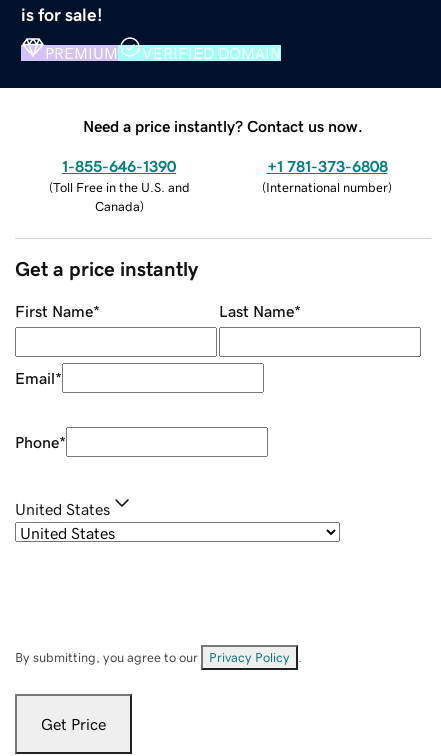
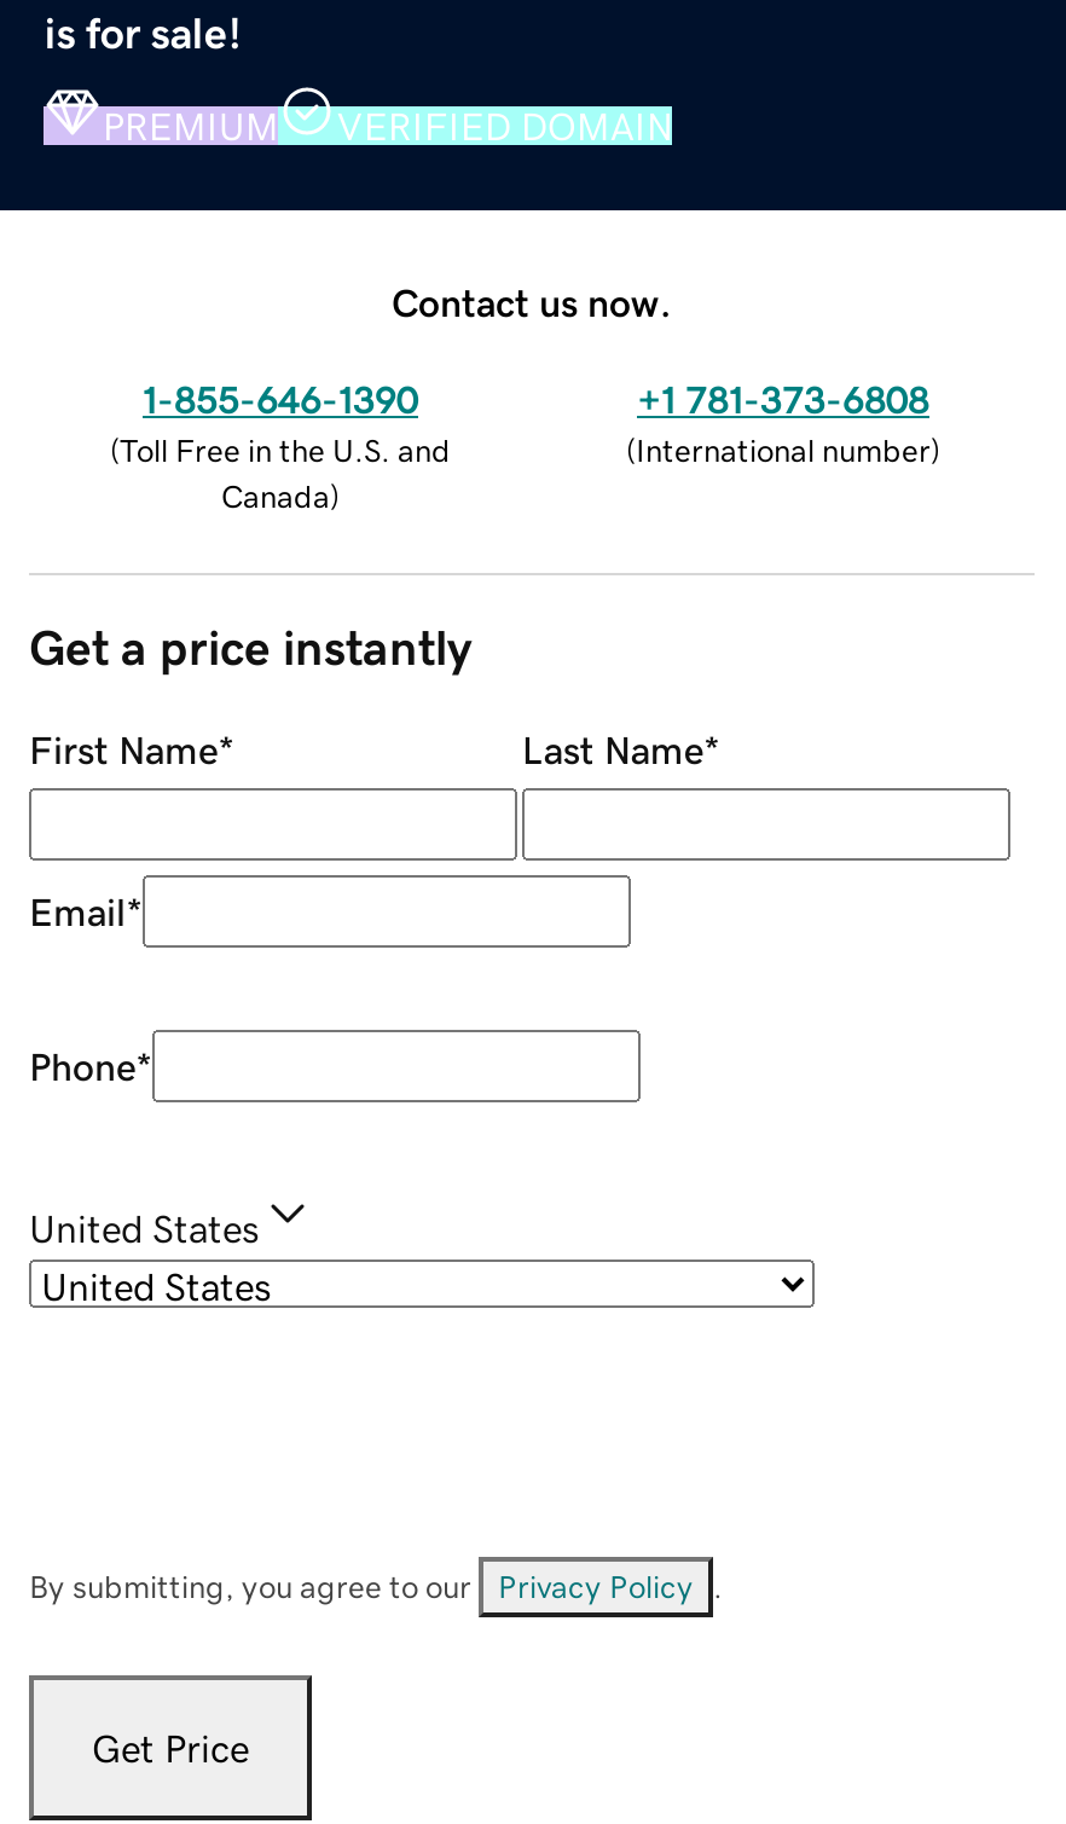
[83,118,363,134] Need a price instantly? Contact us now. -> [392,282,672,321] Contact us now.

